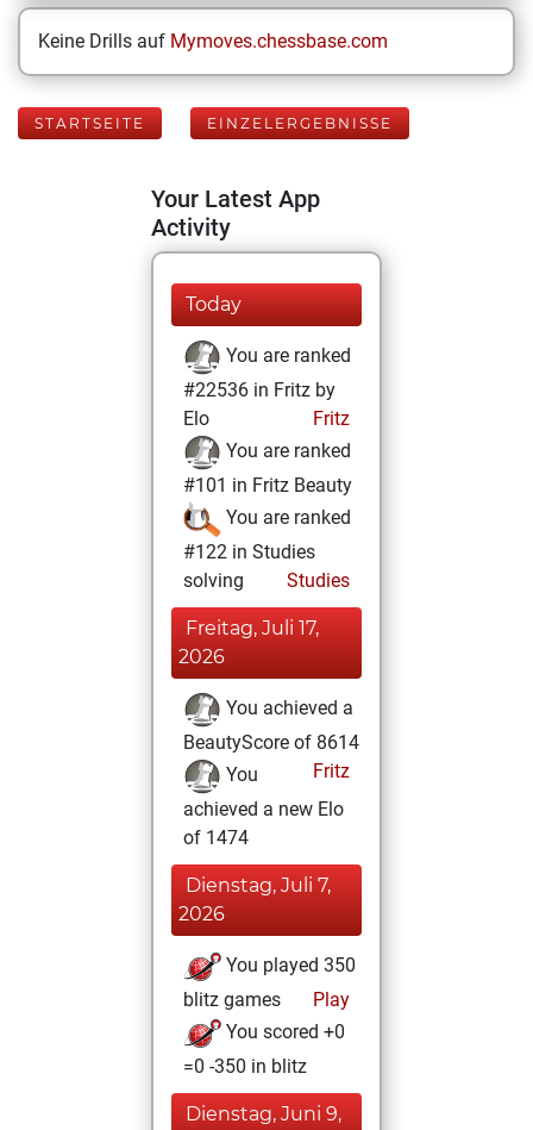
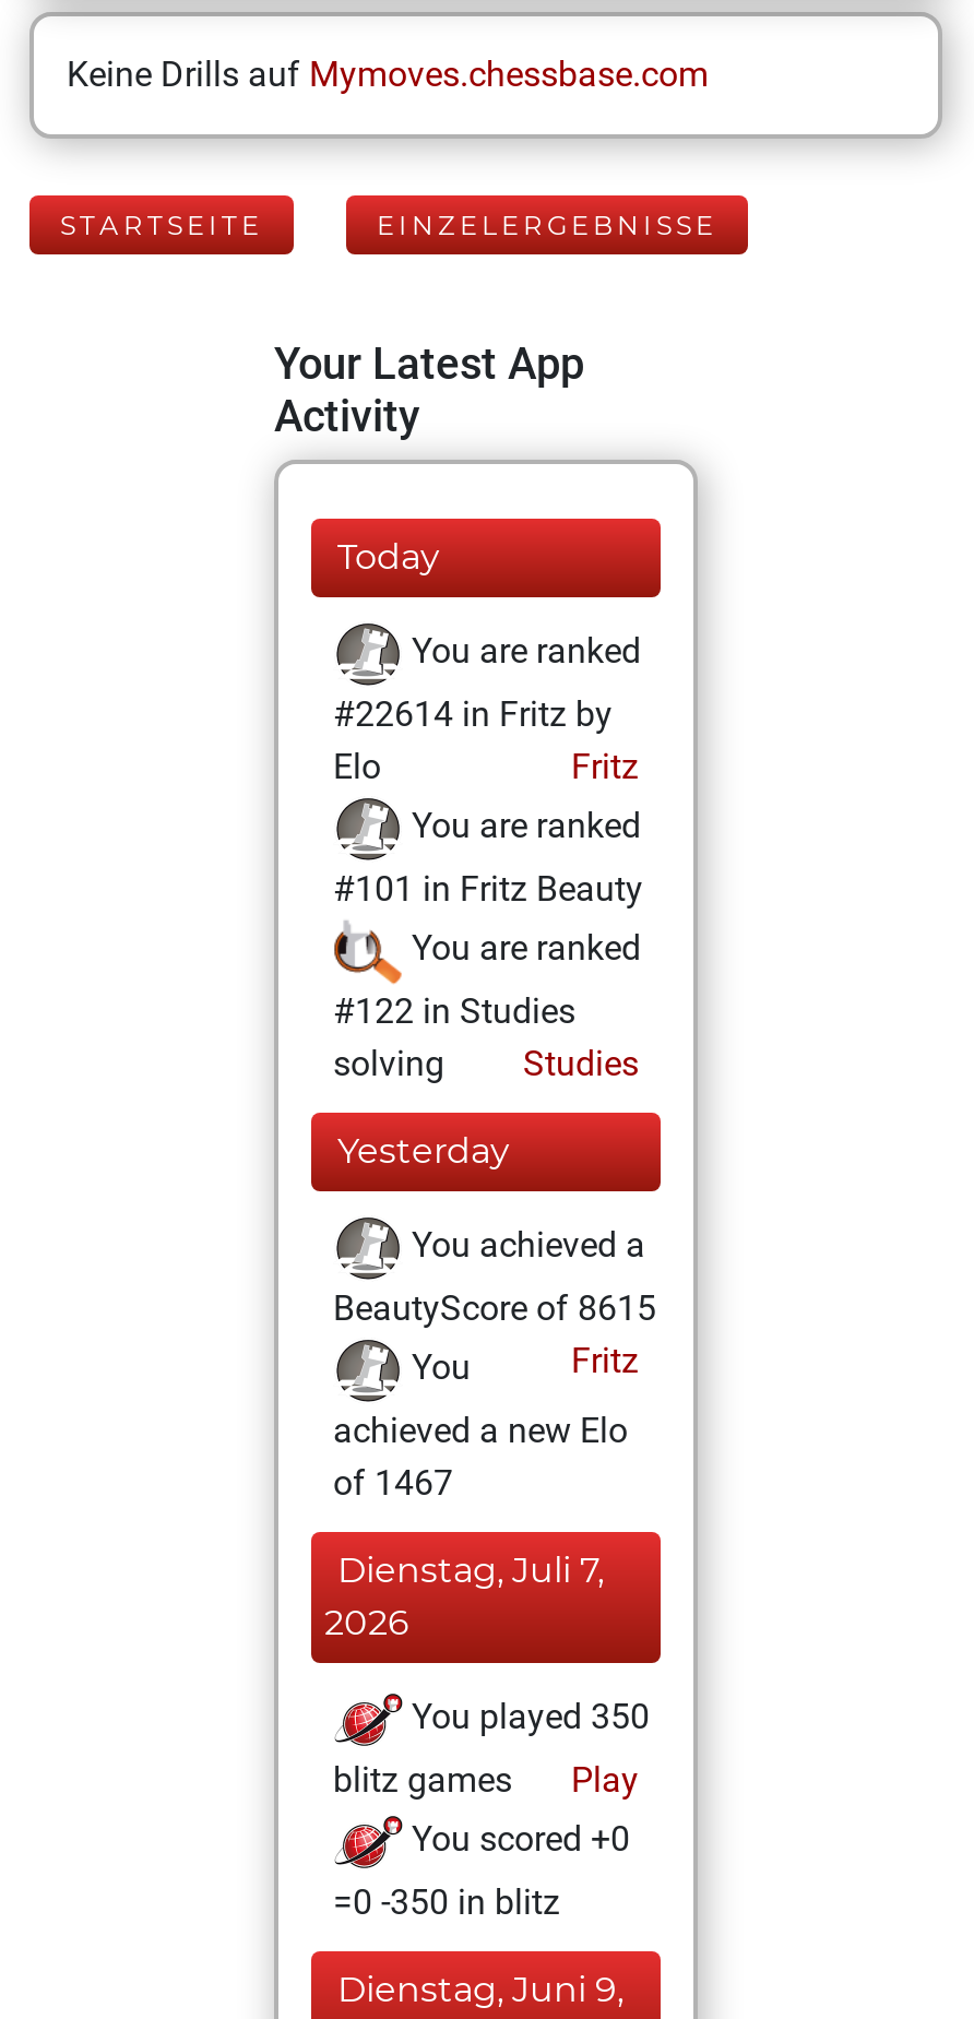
[183,379,336,401] #22536 in Fritz by -> [333,693,613,735] #22614 in Fritz by
[178,617,319,668] Freitag, Juli 17, | 2026 -> [337,1130,510,1172] Yesterday
[183,731,359,754] BeautyScore of 8614 -> [333,1287,656,1329] BeautyScore of 8615
[183,826,249,849] of 1474 -> [333,1462,453,1504] of 1467

